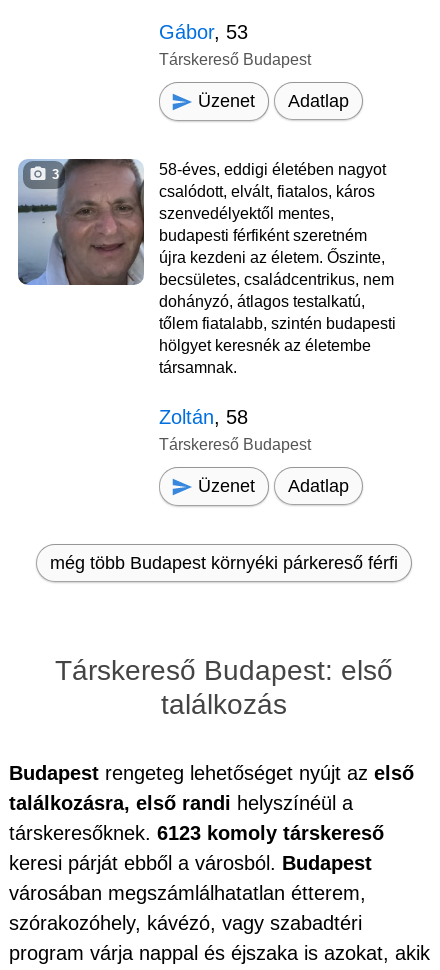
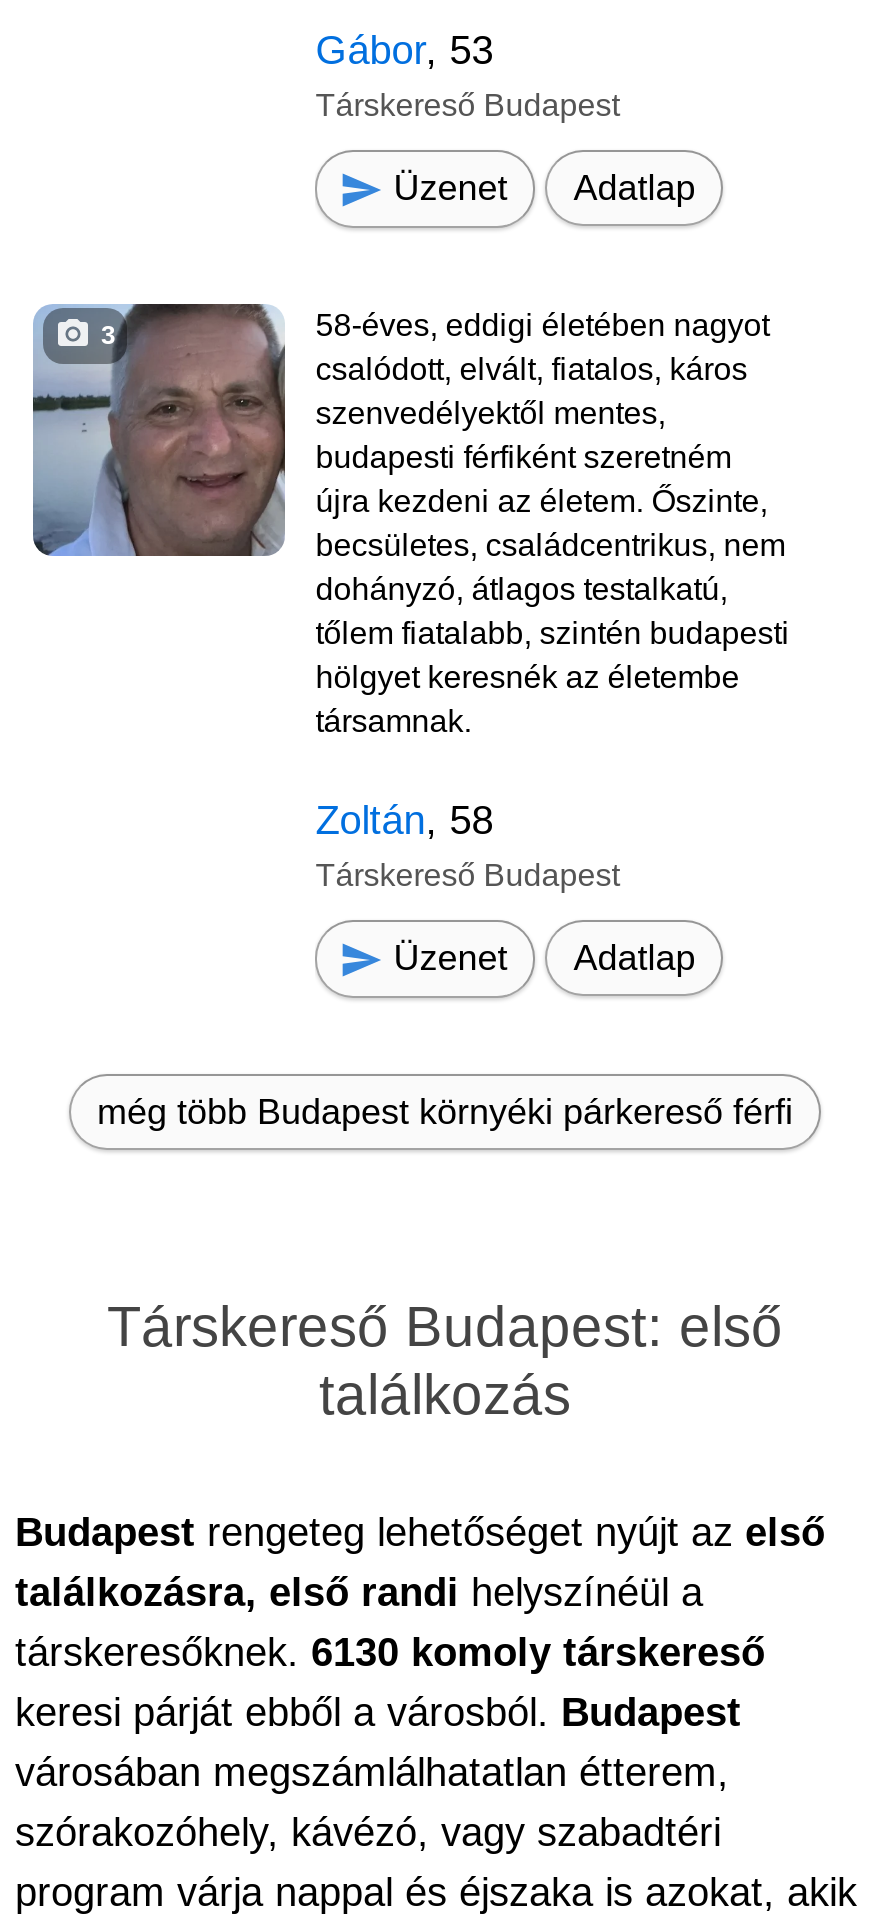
[9,822,384,844] társkeresőknek. 6123 komoly társkereső -> [15,1630,765,1674] társkeresőknek. 6130 komoly társkereső

